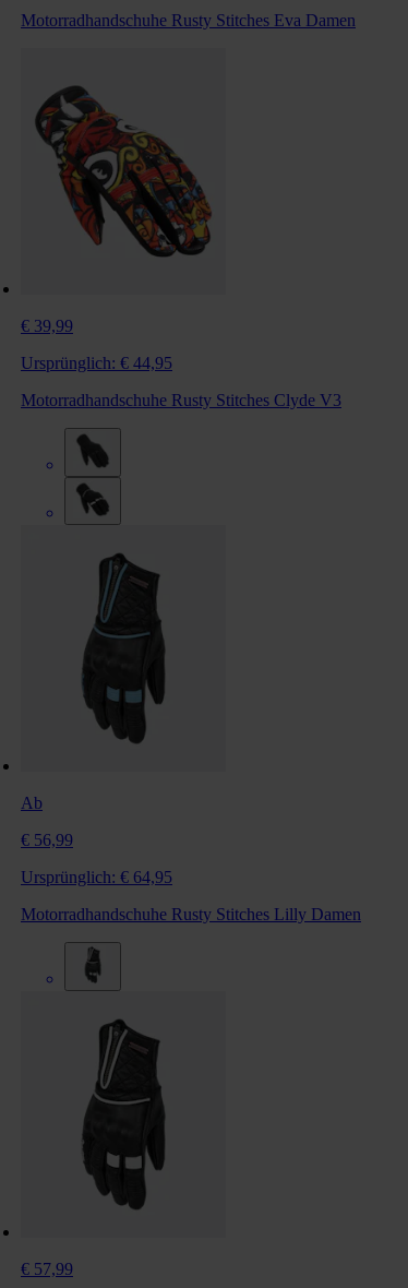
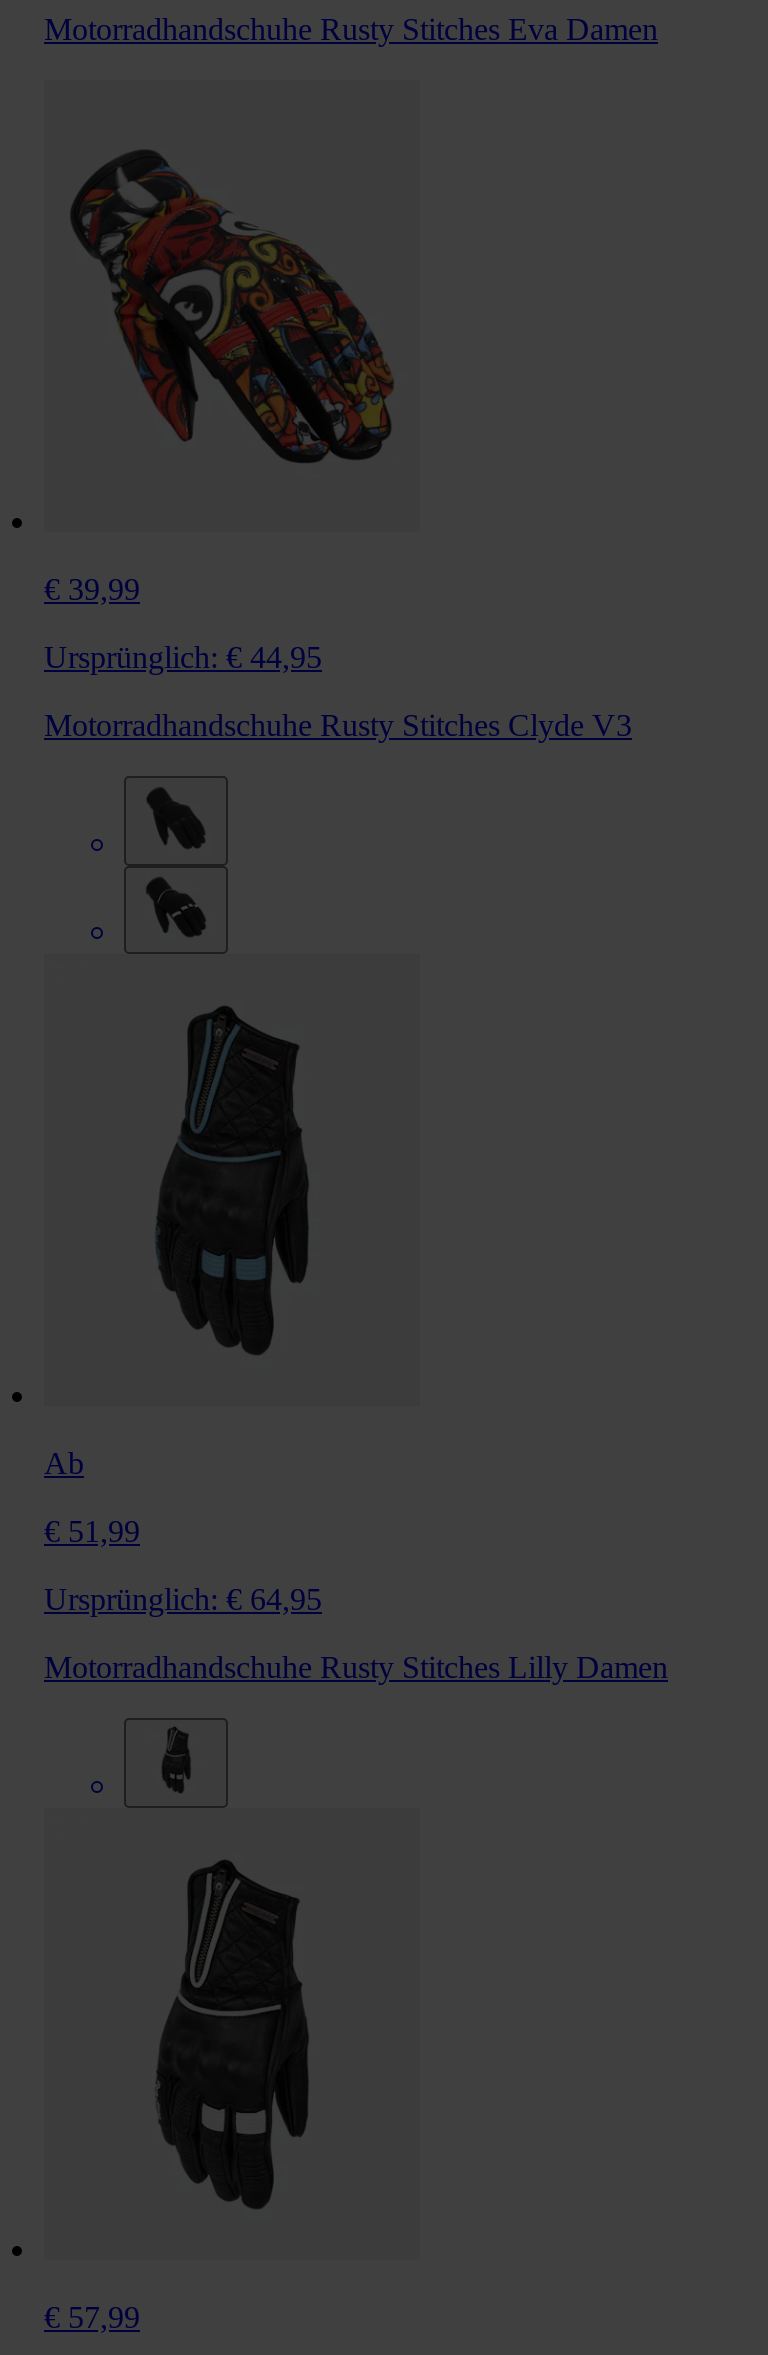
[21,831,73,849] € 56,99 -> [44,1515,140,1549] € 51,99

